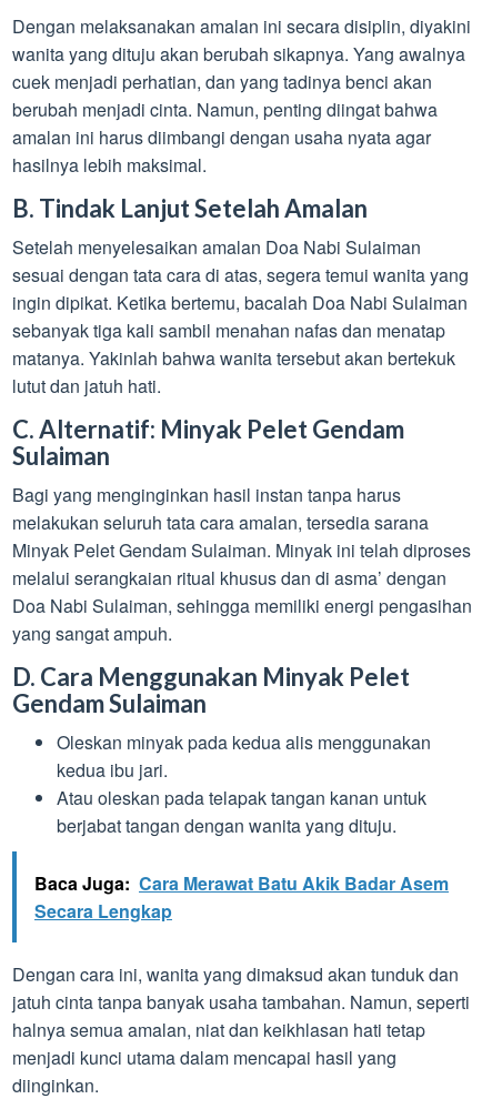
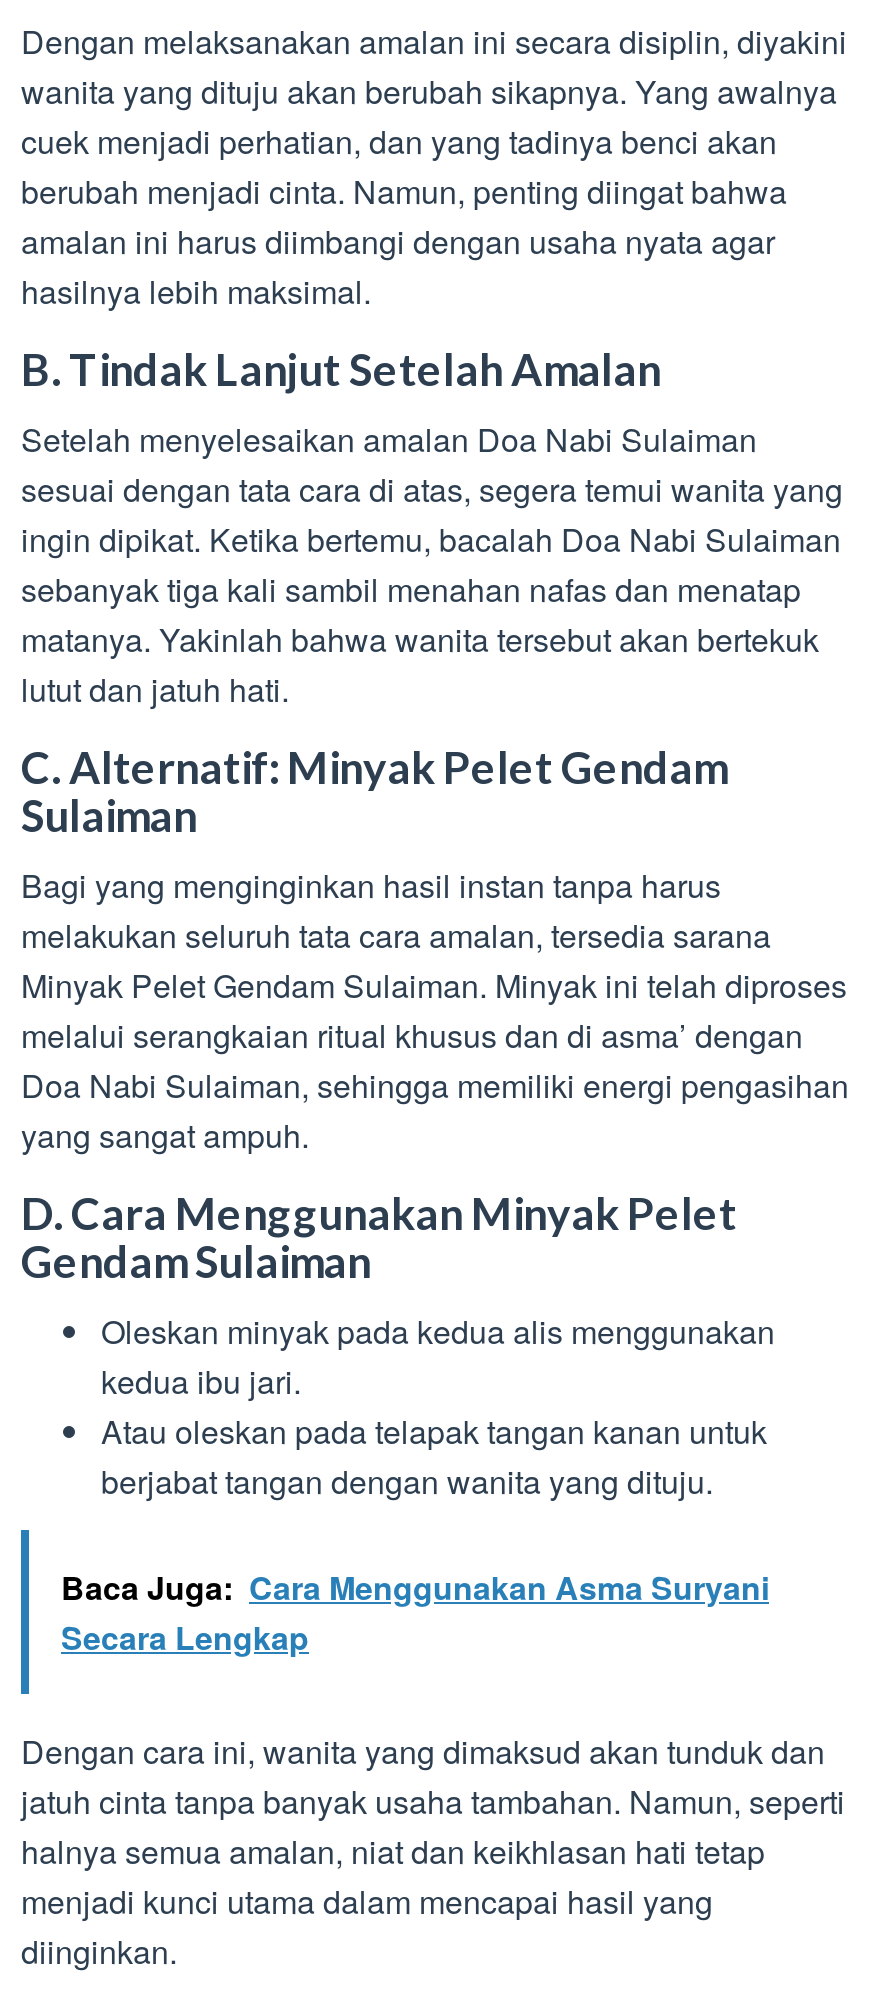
[34,870,449,896] Baca Juga: Cara Merawat Batu Akik Badar Asem -> [61,1564,769,1610] Baca Juga: Cara Menggunakan Asma Suryani

